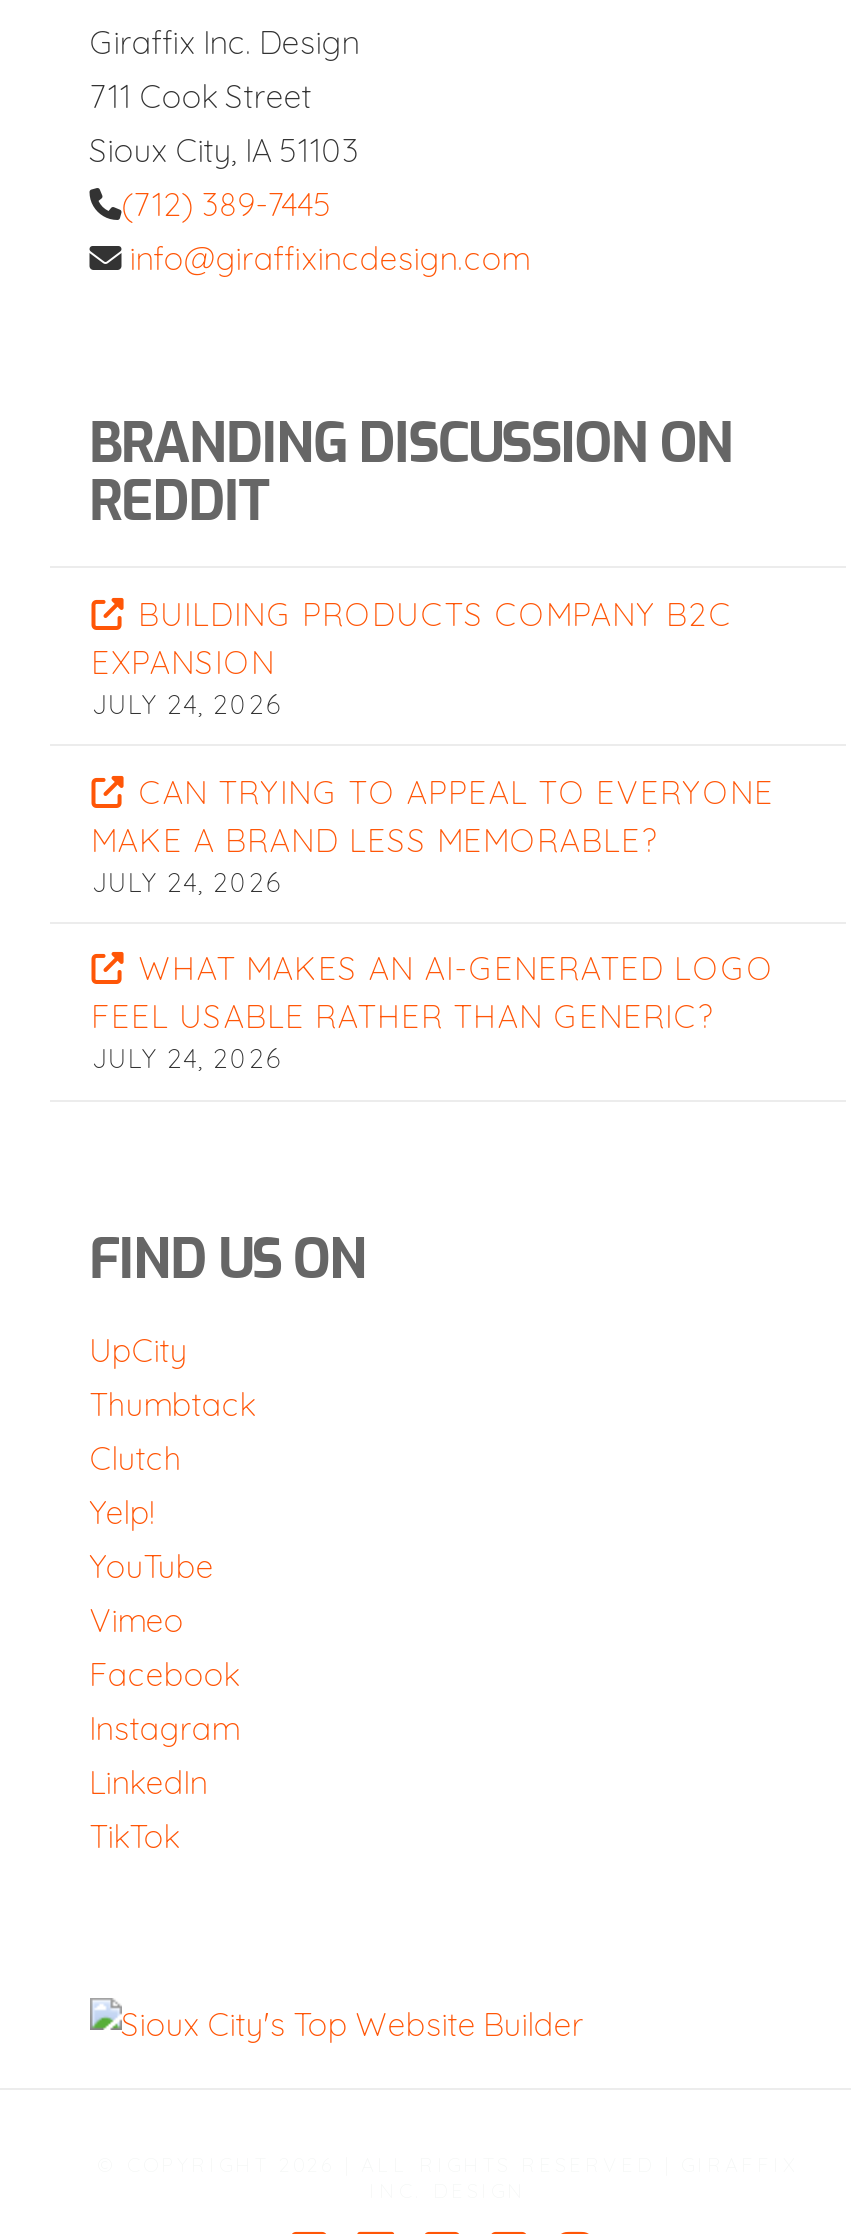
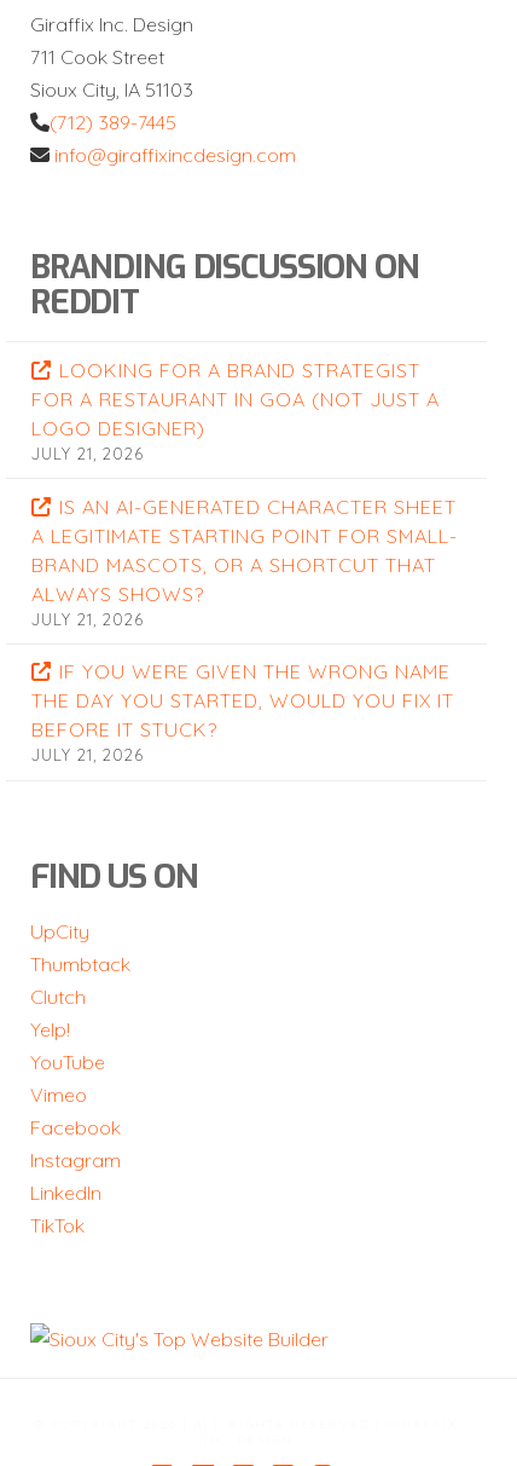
[92,594,732,720] BUILDING PRODUCTS COMPANY B2C | EXPANSION | JULY 24, 2026 -> [31,358,439,463] LOOKING FOR A BRAND STRATEGIST | FOR A RESTAURANT IN GOA (NOT JUST A | LOGO DESIGNER) | JULY 21, 2026
[92,771,774,897] CAN TRYING TO APPEAL TO EVERYONE | MAKE A BRAND LESS MEMORABLE? | JULY 24, 2026 -> [31,494,458,628] IS AN AI-GENERATED CHARACTER SHEET | A LEGITIMATE STARTING POINT FOR SMALL- | BRAND MASCOTS, OR A SHORTCUT THAT | ALWAYS SHOWS? | JULY 21, 2026
[92,949,774,1075] WHAT MAKES AN AI-GENERATED LOGO | FEEL USABLE RATHER THAN GENERIC? | JULY 24, 2026 -> [31,660,454,765] IF YOU WERE GIVEN THE WRONG NAME | THE DAY YOU STARTED, WOULD YOU FIX IT | BEFORE IT STUCK? | JULY 21, 2026

